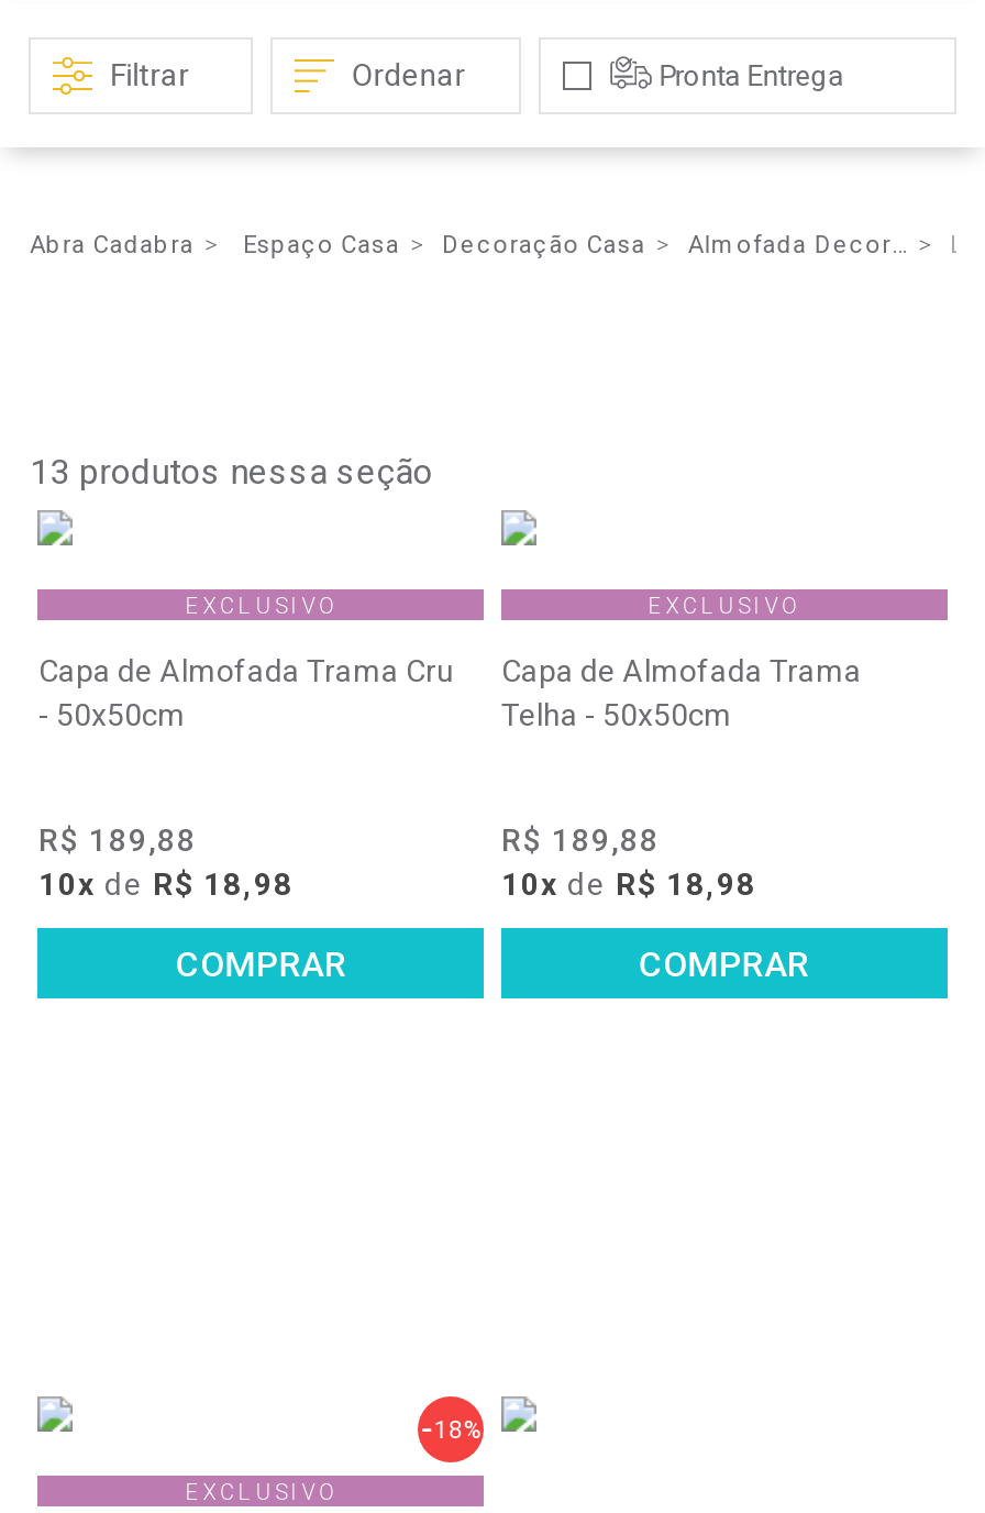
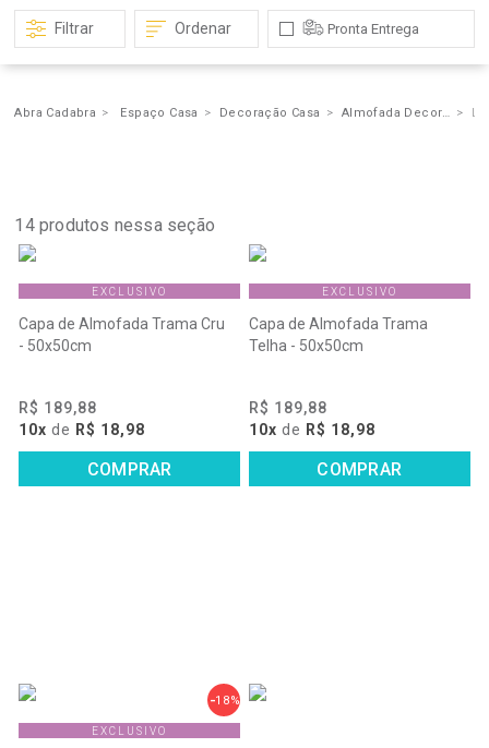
[29,451,433,493] 13 produtos nessa seção -> [15,215,215,236] 14 produtos nessa seção

